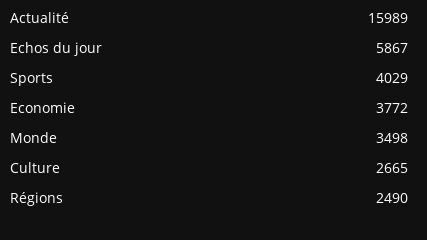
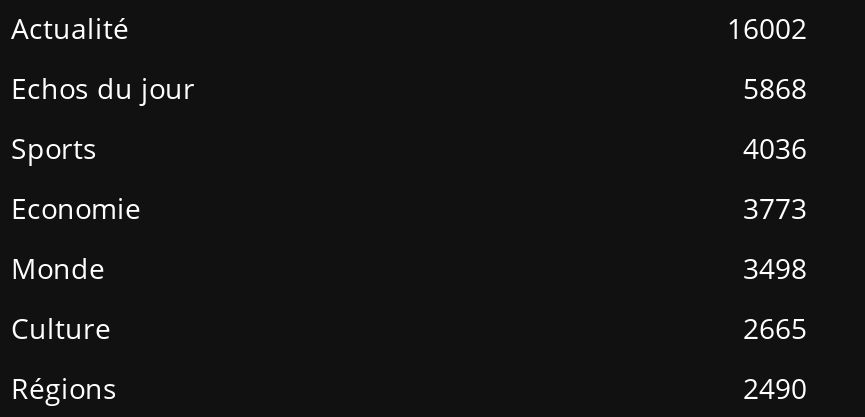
[368,8,408,27] 15989 -> [727,9,807,47] 16002
[376,38,408,57] 5867 -> [743,69,807,107] 5868
[376,68,408,87] 4029 -> [743,129,807,167] 4036
[376,98,408,117] 3772 -> [743,189,807,227] 3773

